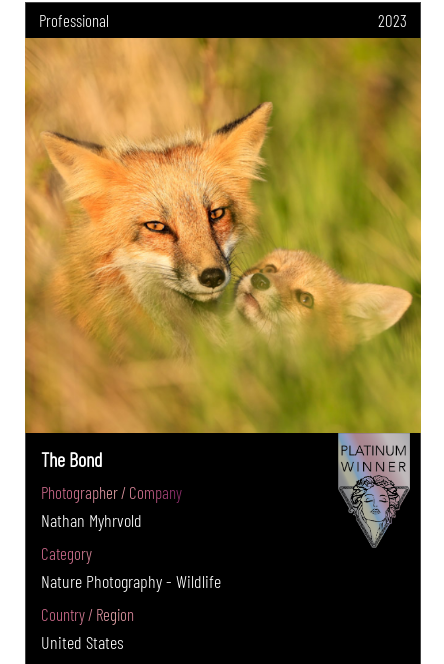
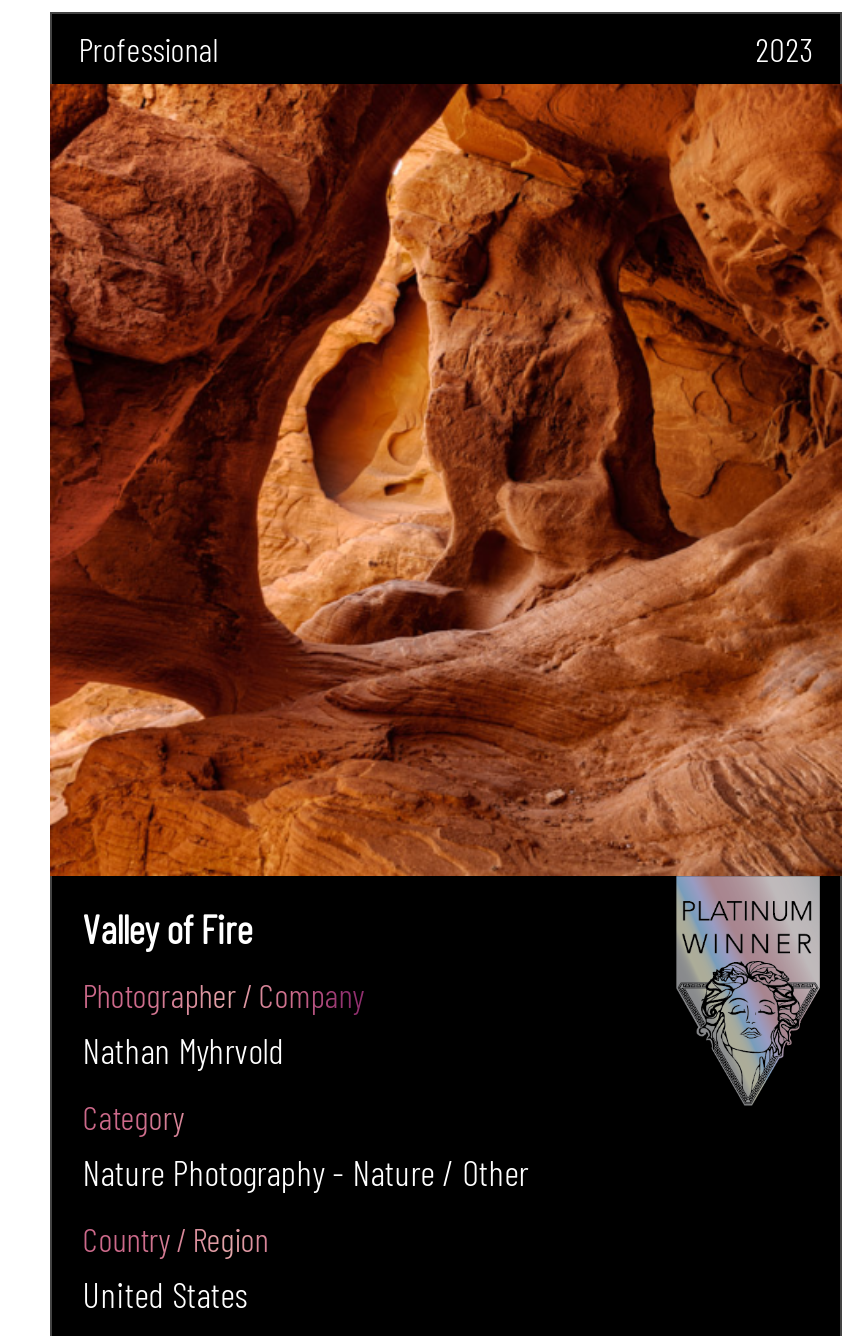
[24,37,422,471] [image] | The Bond -> [48,83,844,951] [image] | Valley of Fire
[41,570,221,592] Nature Photography - Wildlife -> [82,1149,528,1193] Nature Photography - Nature / Other

